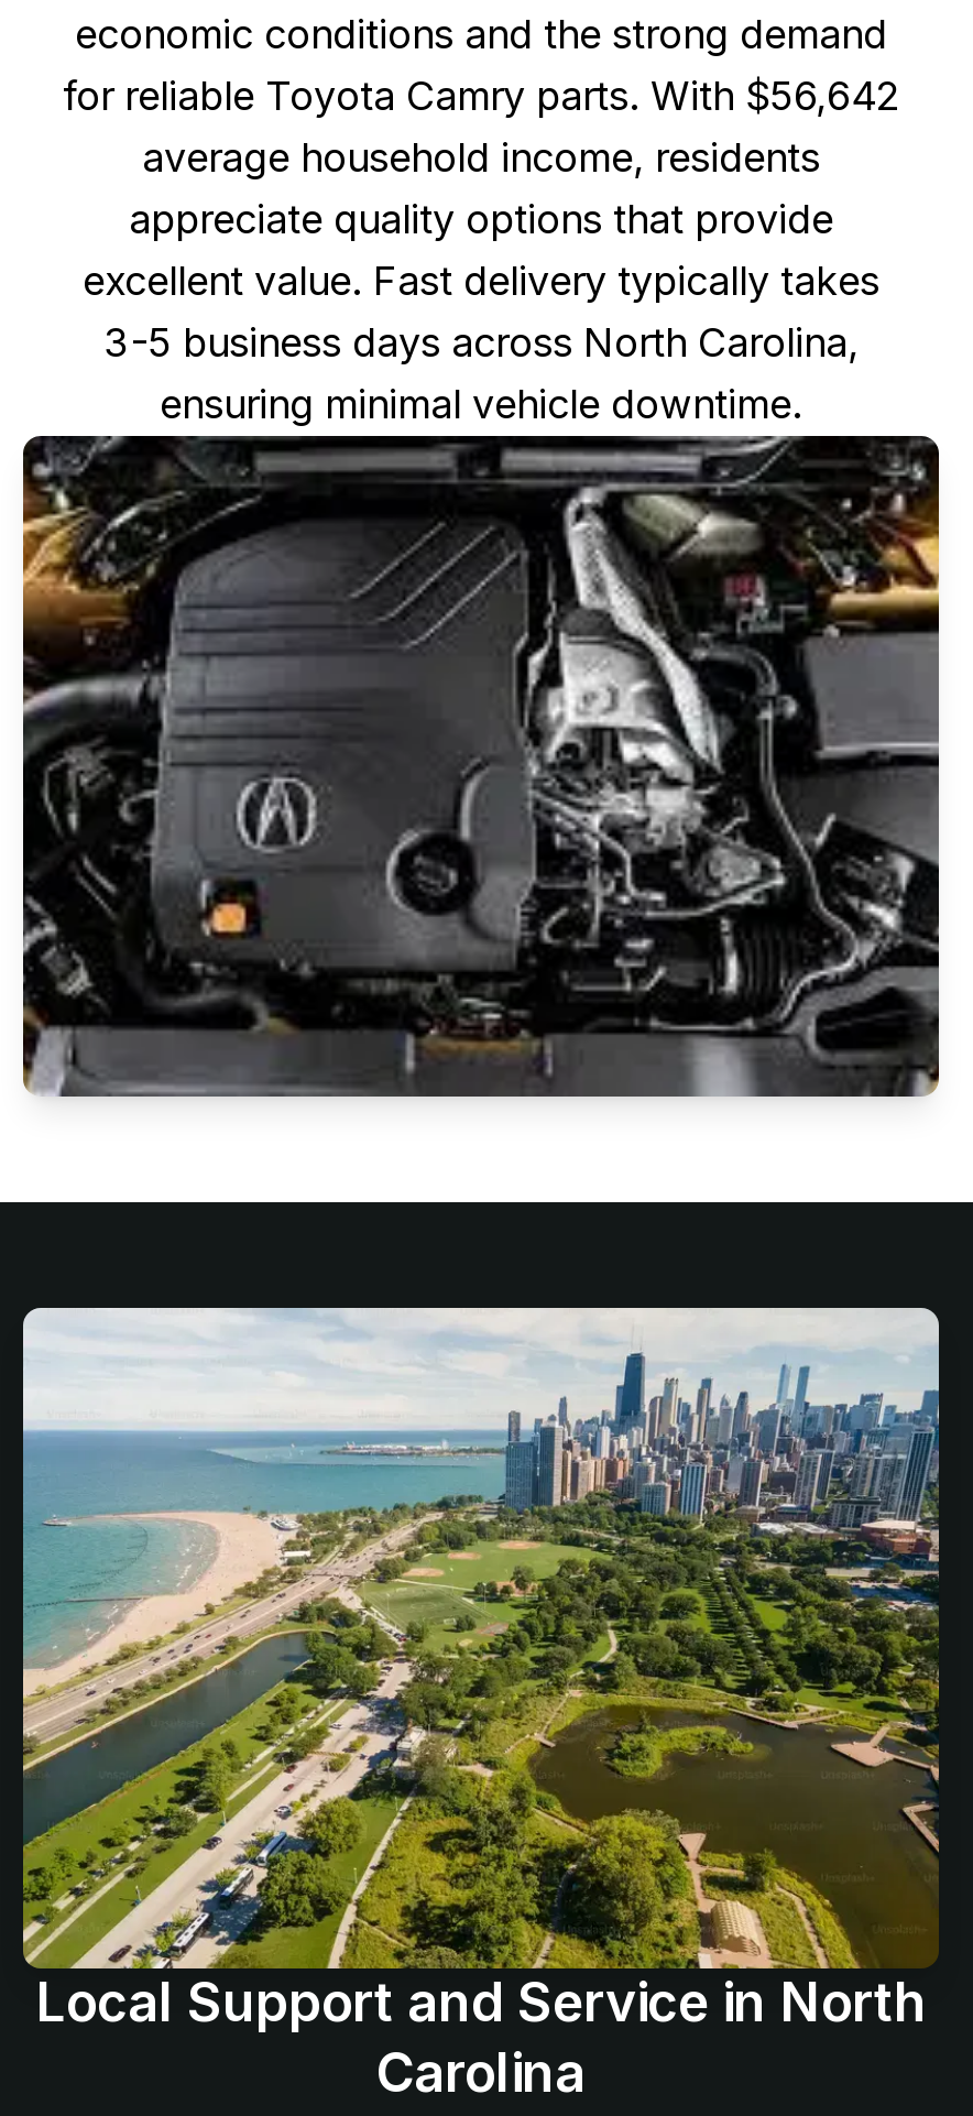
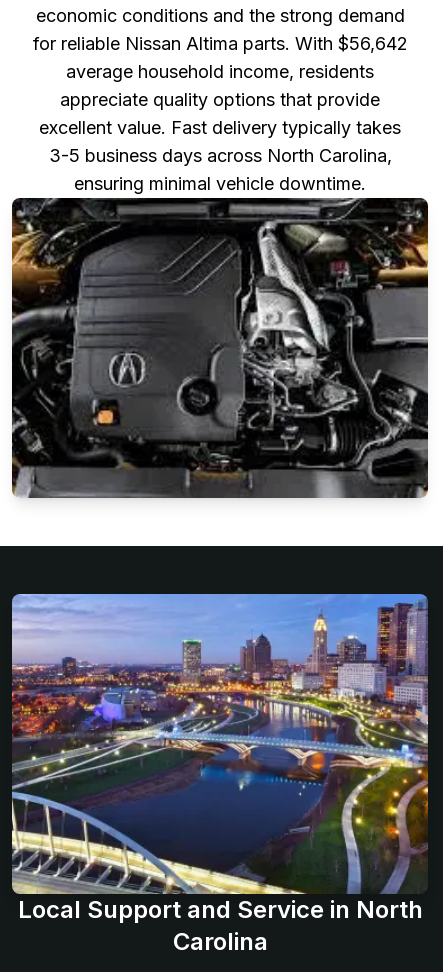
[63,72,899,118] for reliable Toyota Camry parts. With $56,642 -> [32,32,407,53] for reliable Nissan Altima parts. With $56,642
[21,1306,941,1964] [image] -> [11,593,429,892] [image]

